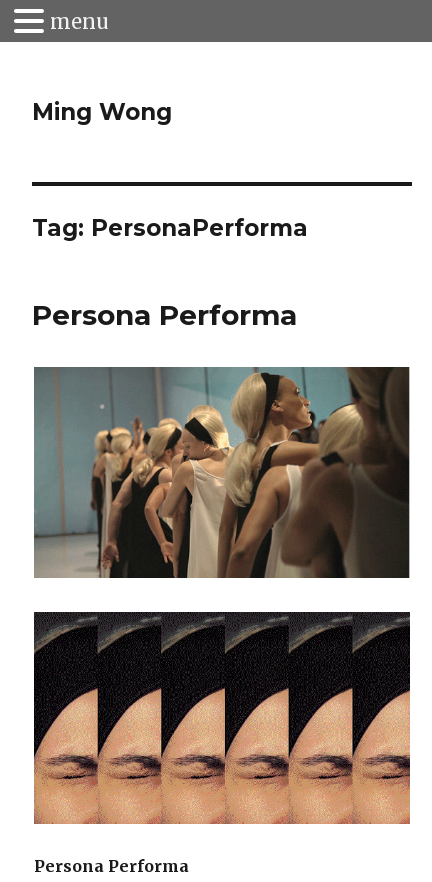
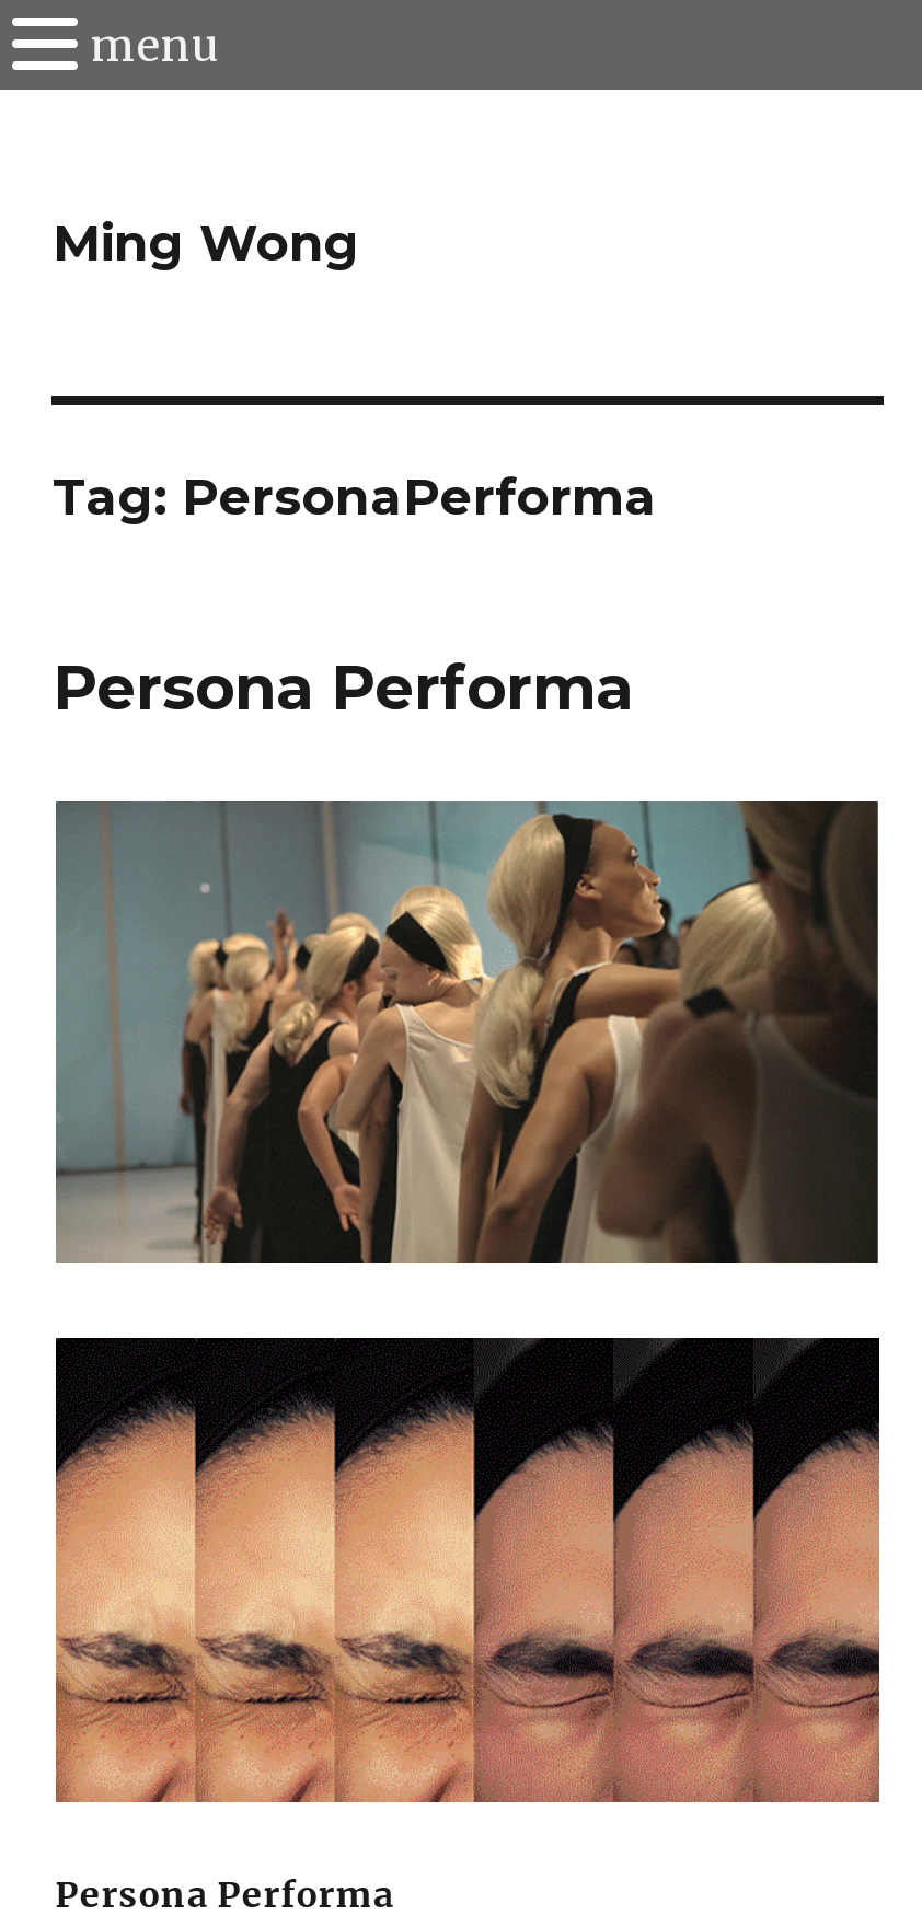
[33,613,411,825] [image] -> [54,1342,881,1804] [image]

